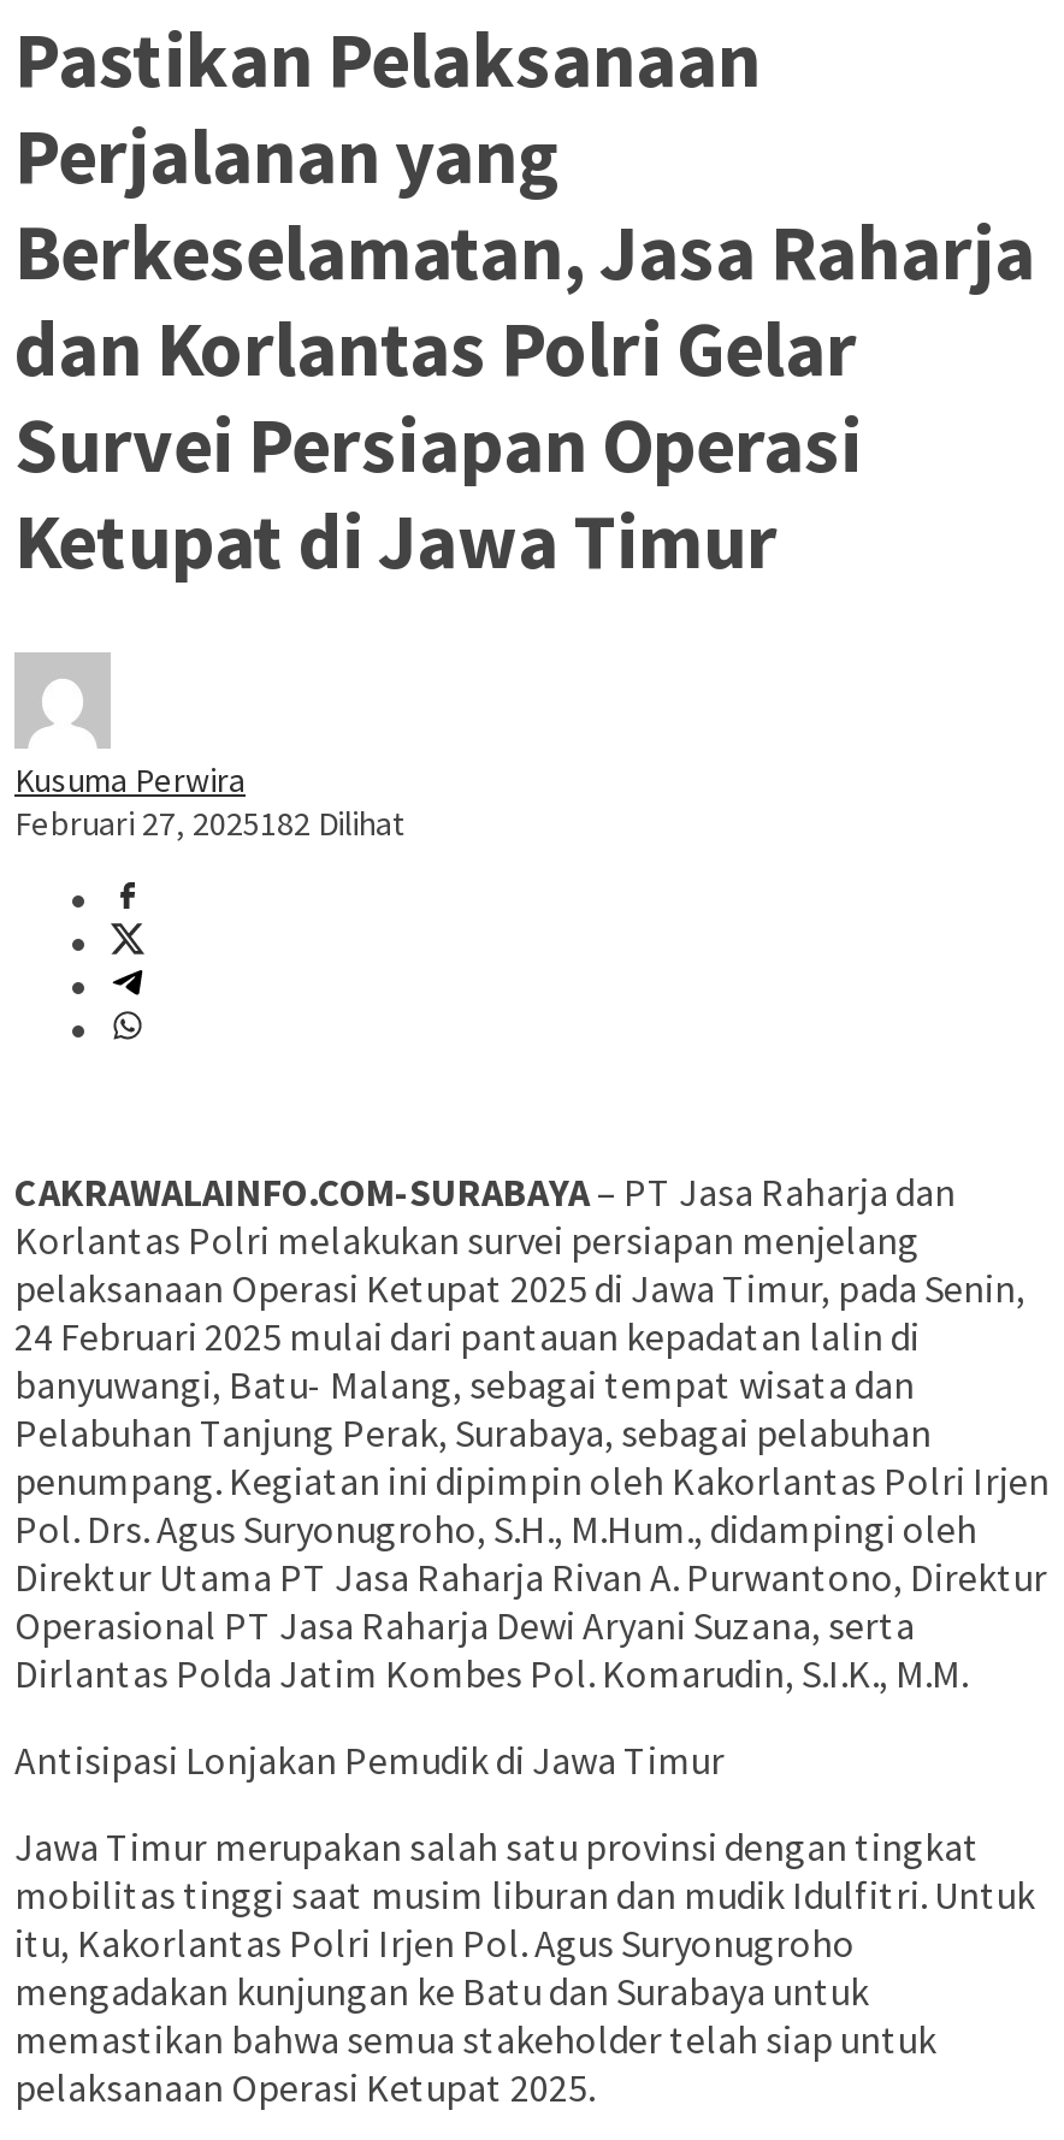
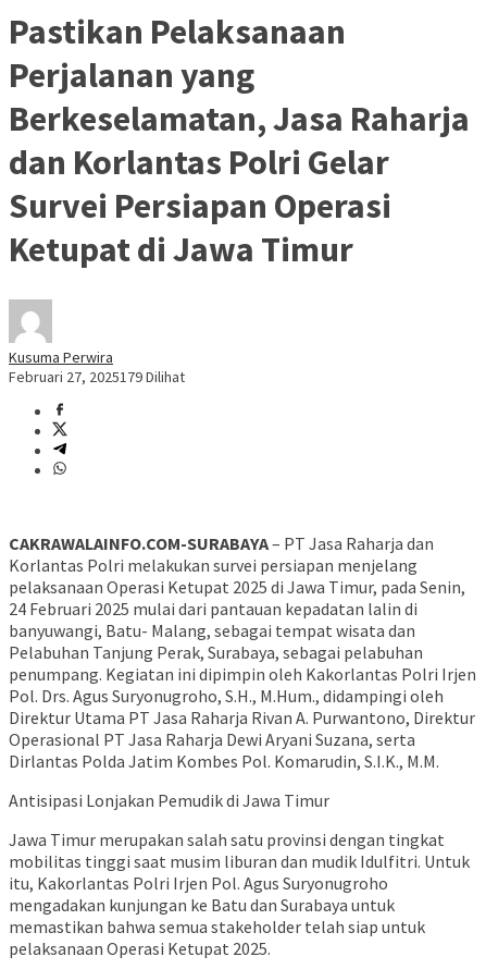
[14,802,404,845] Februari 27, 2025182 Dilihat -> [9,367,185,387] Februari 27, 2025179 Dilihat

